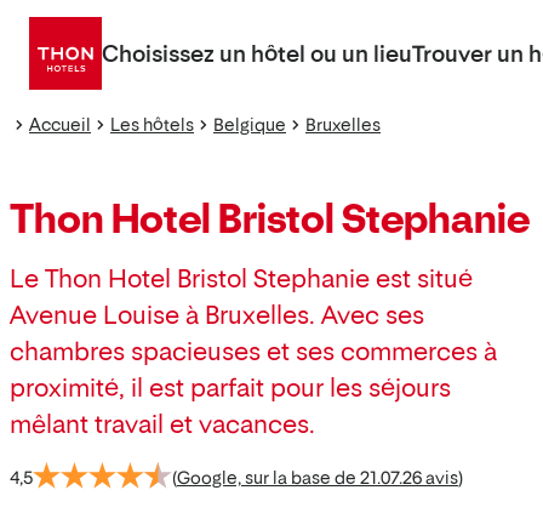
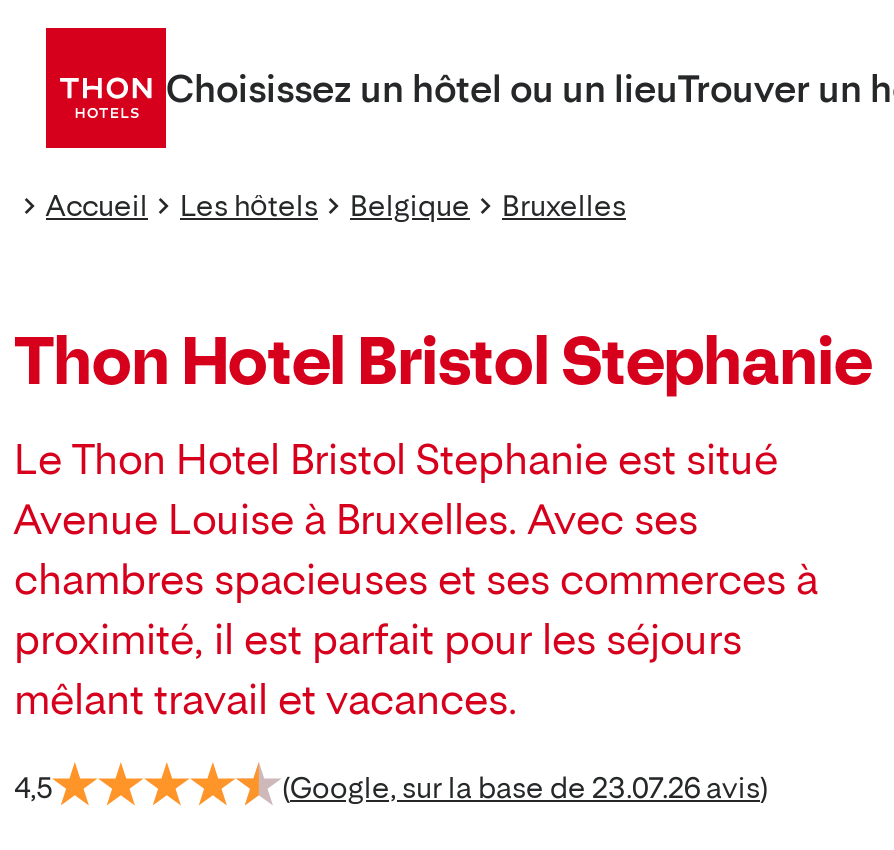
[172,467,463,488] (Google, sur la base de 21.07.26 avis) -> [282,770,768,804] (Google, sur la base de 23.07.26 avis)

